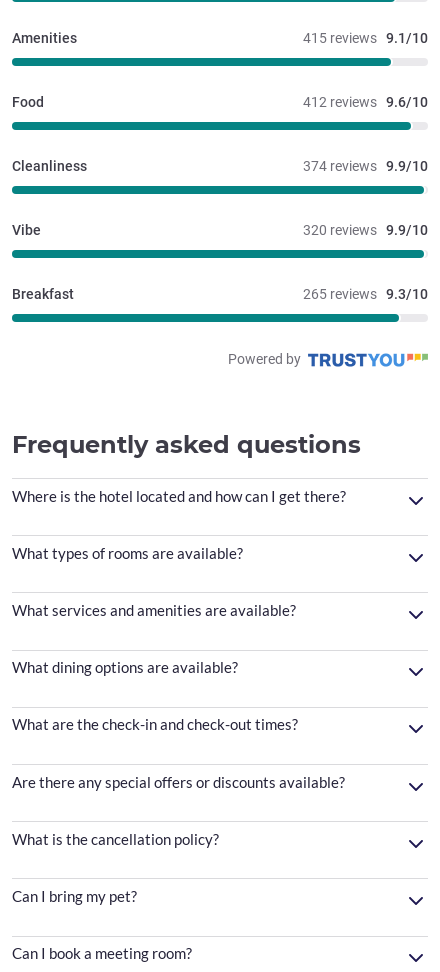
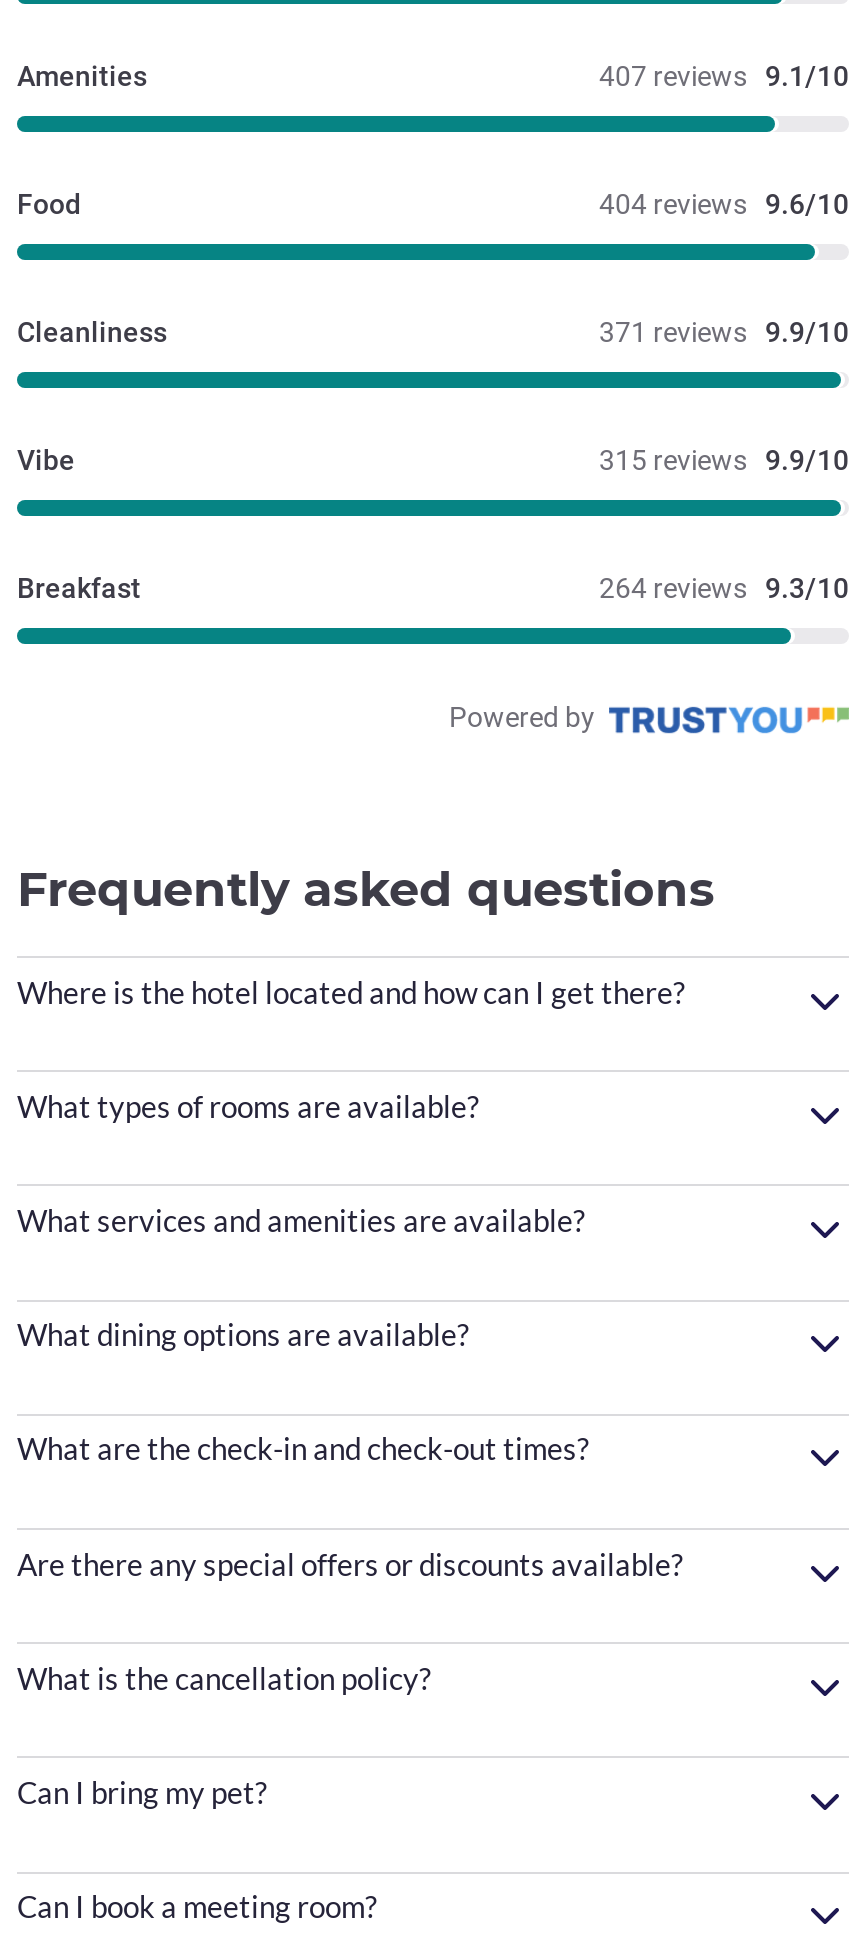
[303,30,428,46] 415 reviews 9.1/10 -> [599,60,849,92] 407 reviews 9.1/10
[303,94,428,110] 412 reviews 9.6/10 -> [599,188,849,220] 404 reviews 9.6/10
[303,158,428,174] 374 reviews 9.9/10 -> [599,316,849,348] 371 reviews 9.9/10
[303,222,428,238] 320 reviews 9.9/10 -> [599,444,849,476] 315 reviews 9.9/10
[303,286,428,302] 265 reviews 9.3/10 -> [599,572,849,604] 264 reviews 9.3/10

